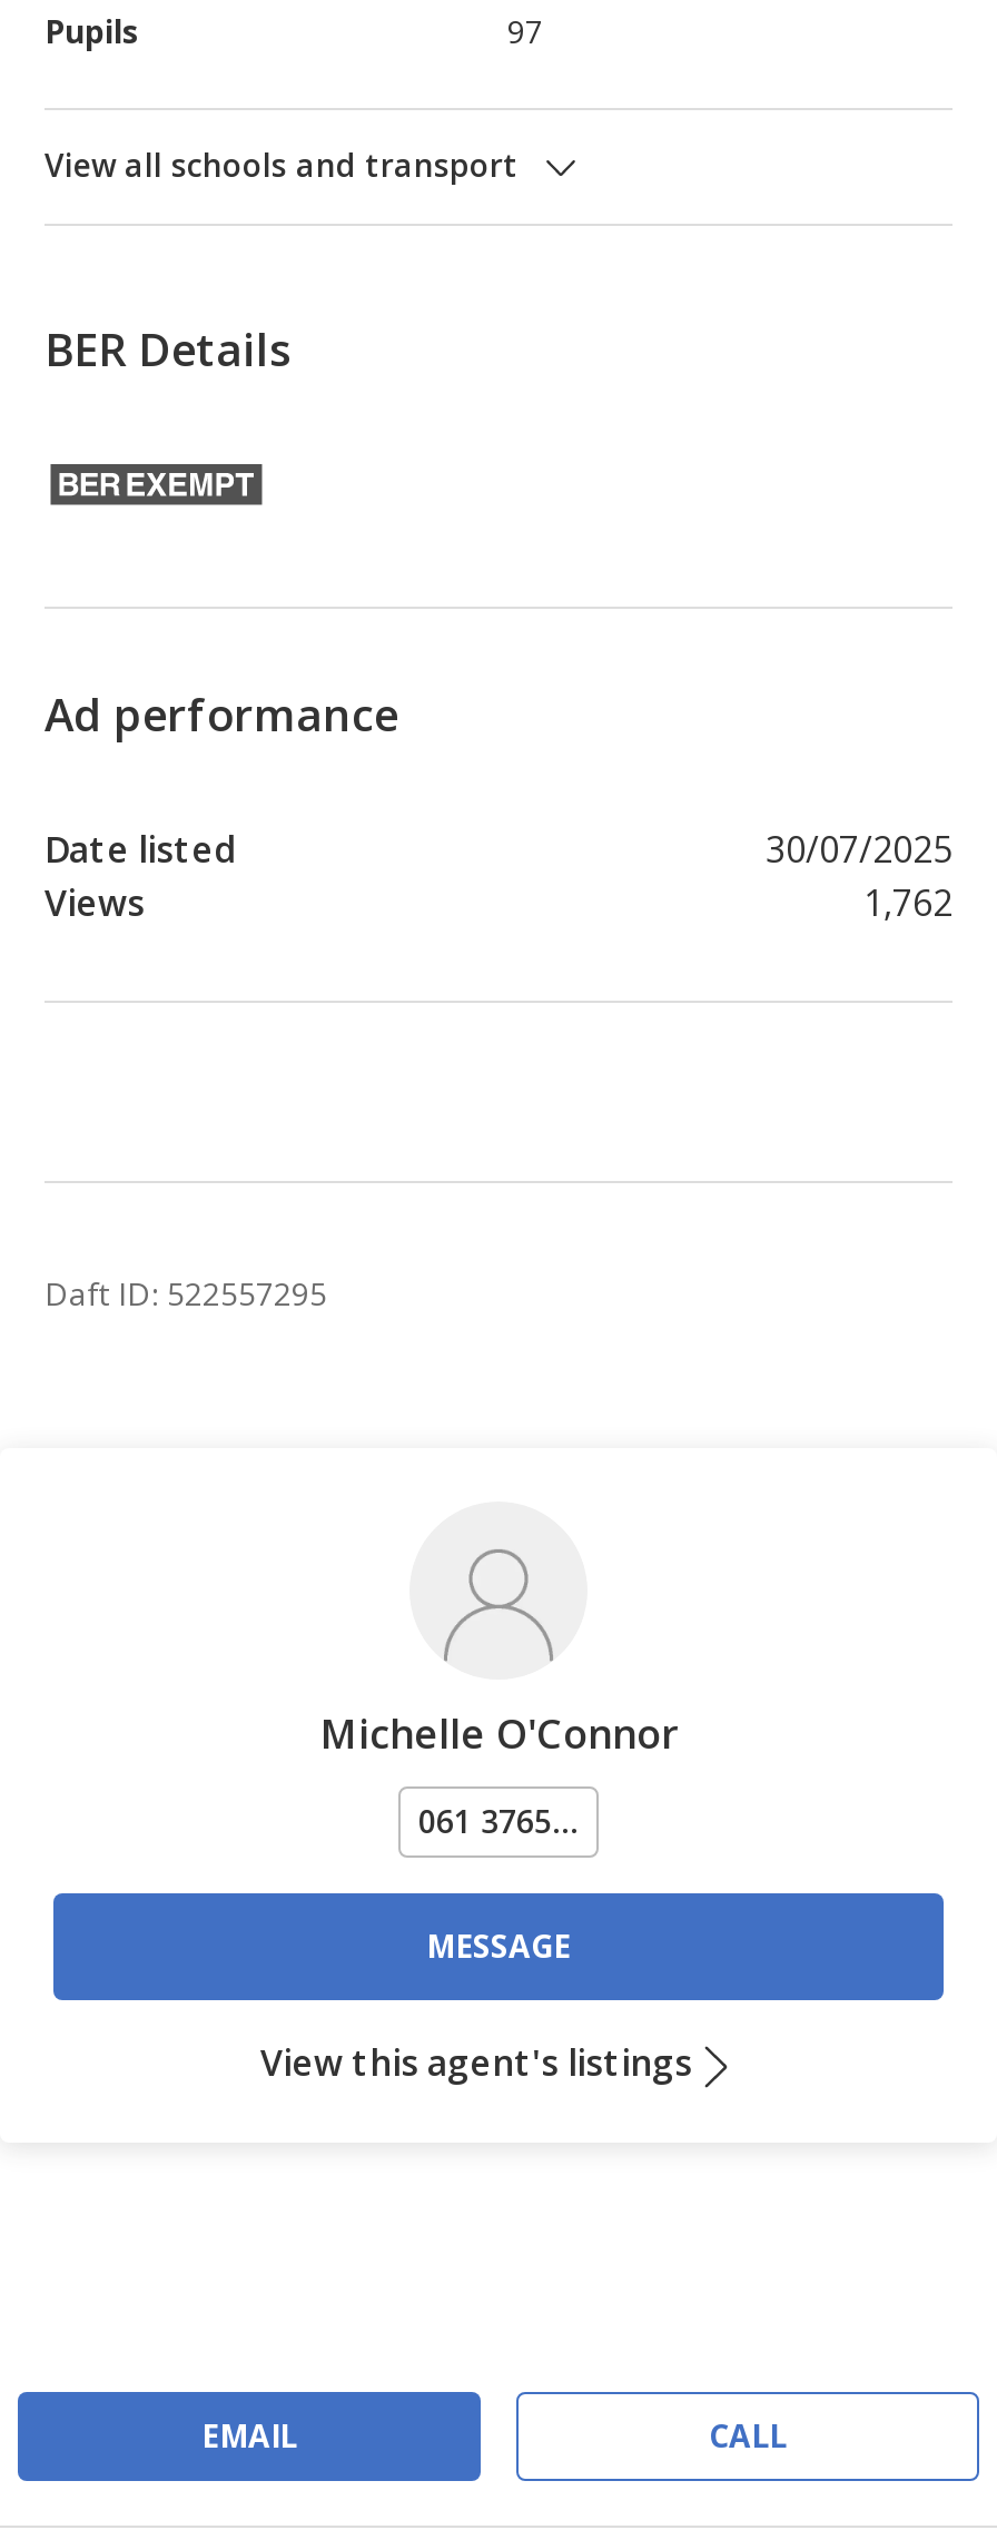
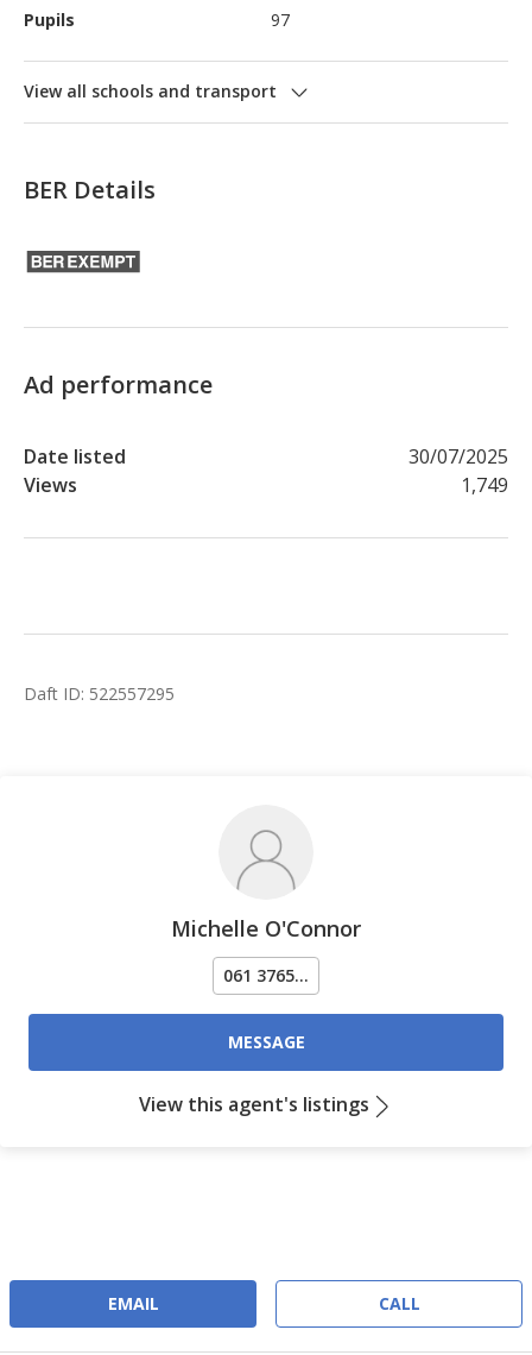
[863,878,952,927] 1,762 -> [461,472,508,498] 1,749

